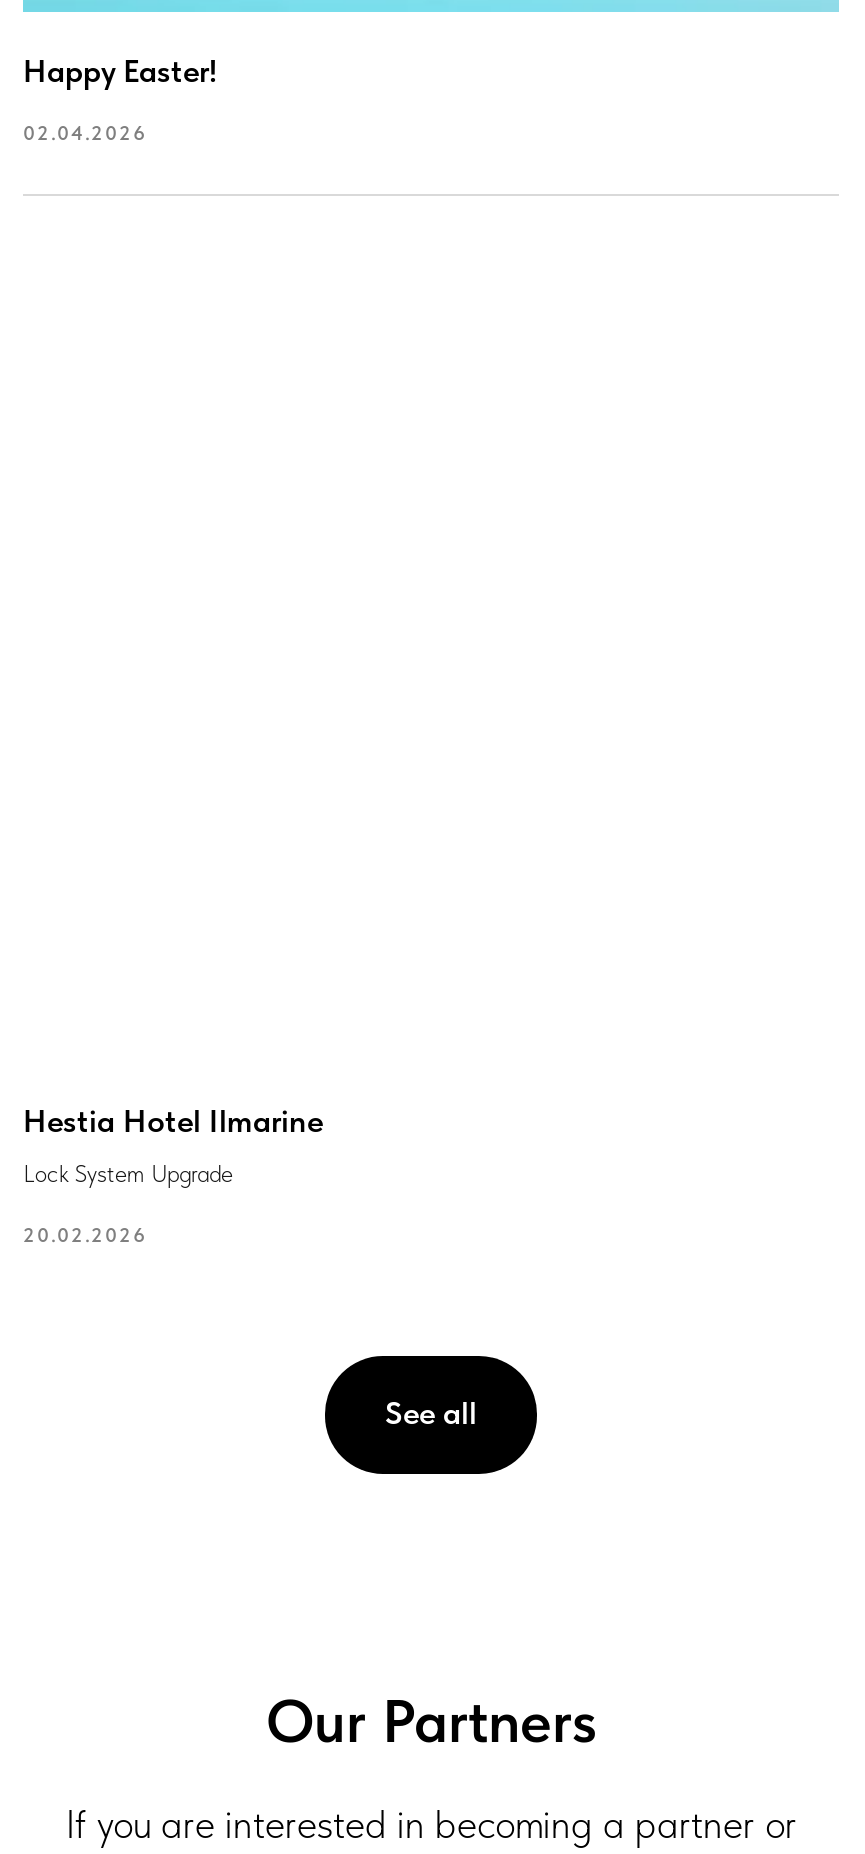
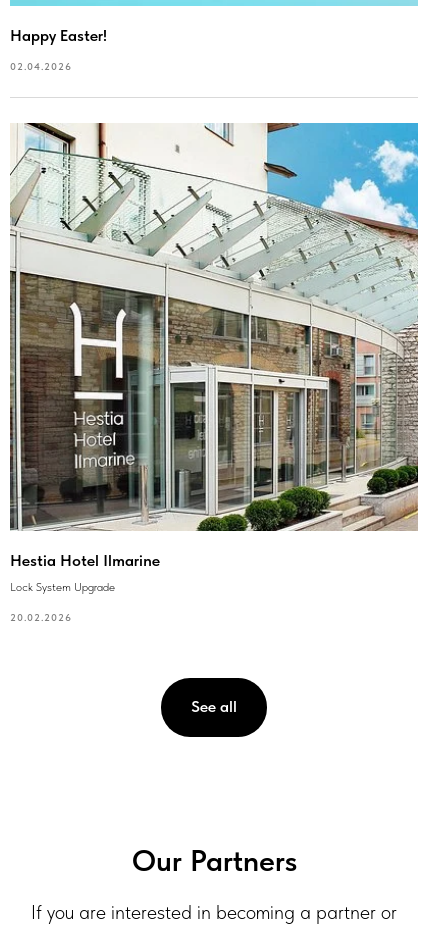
none -> [9,122,419,532] [image]

